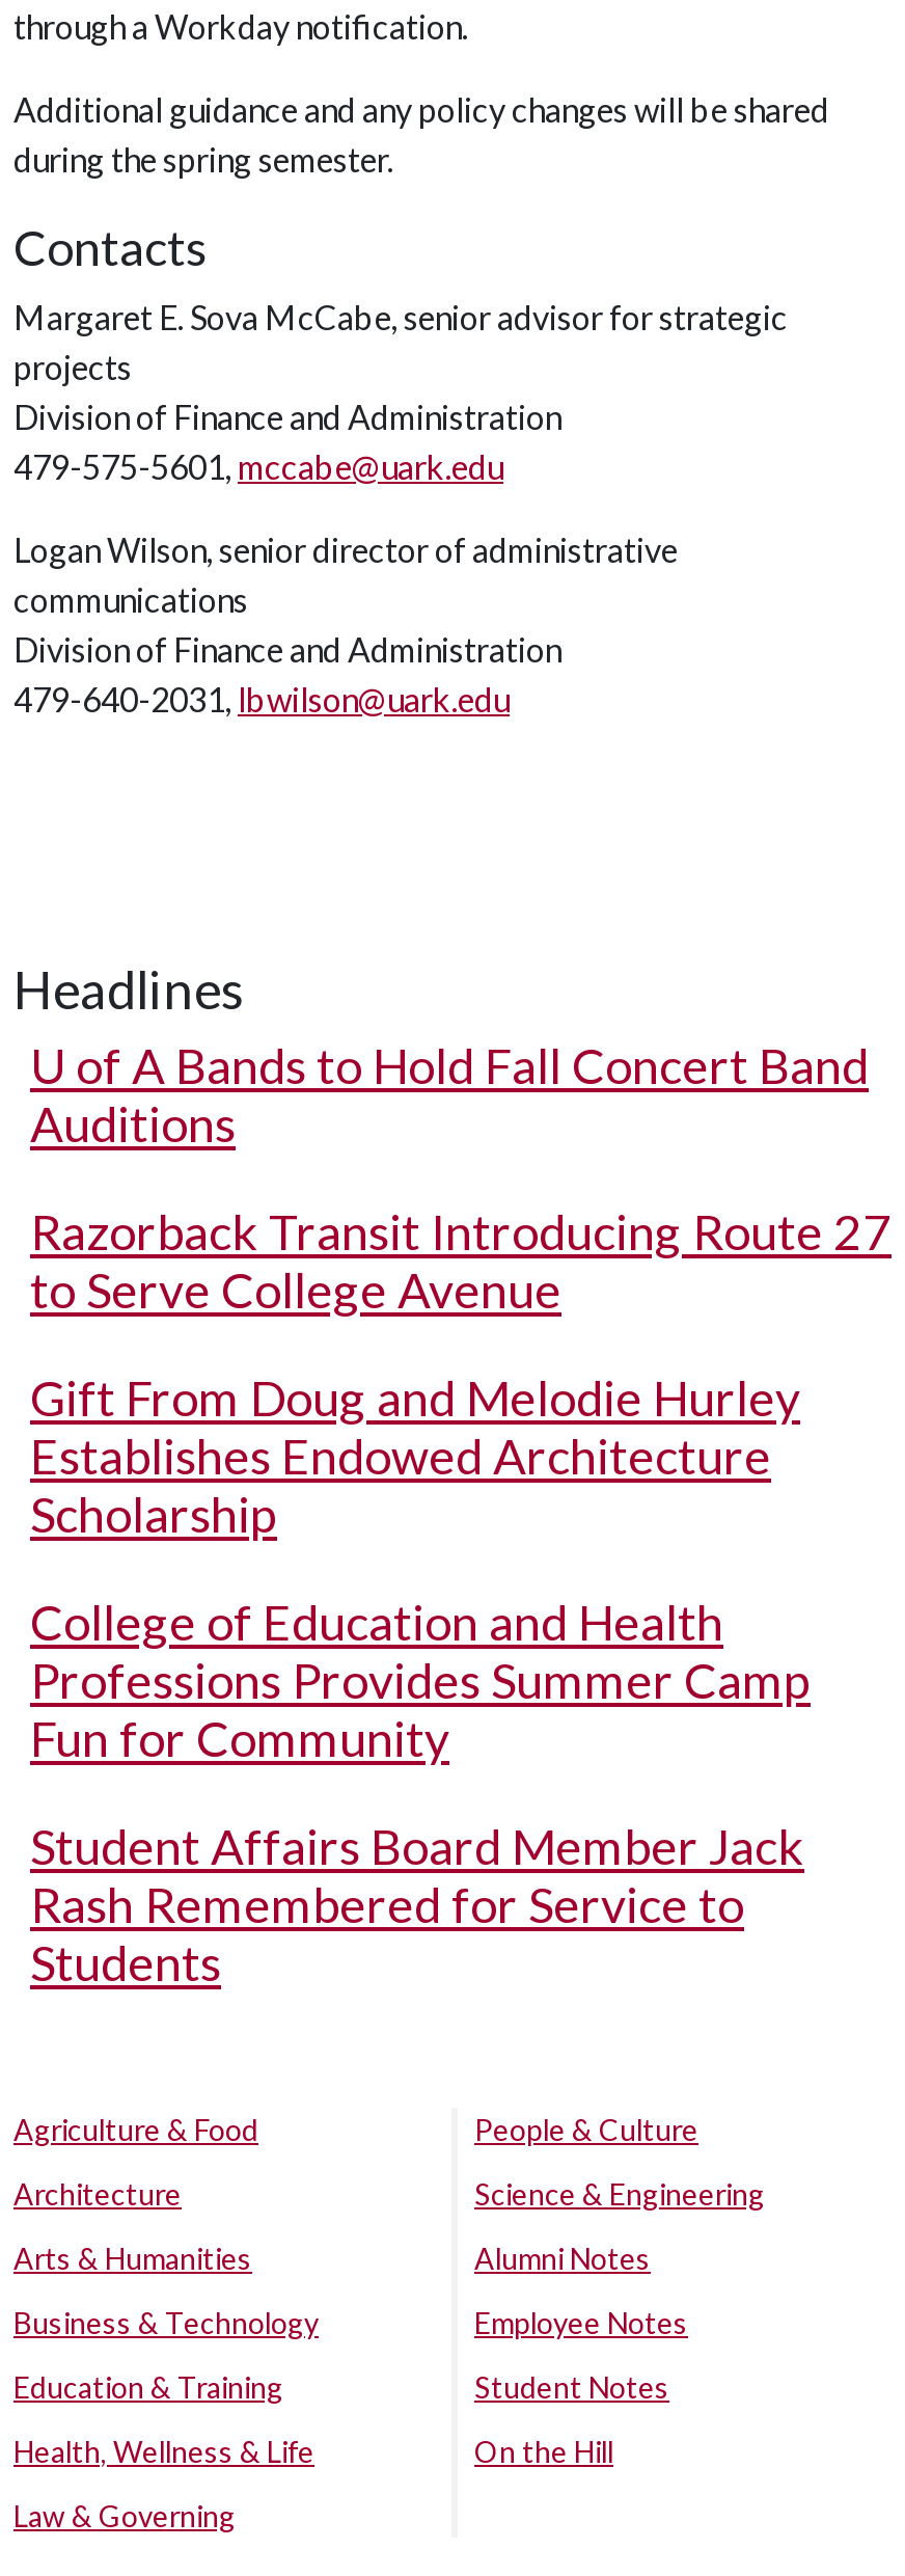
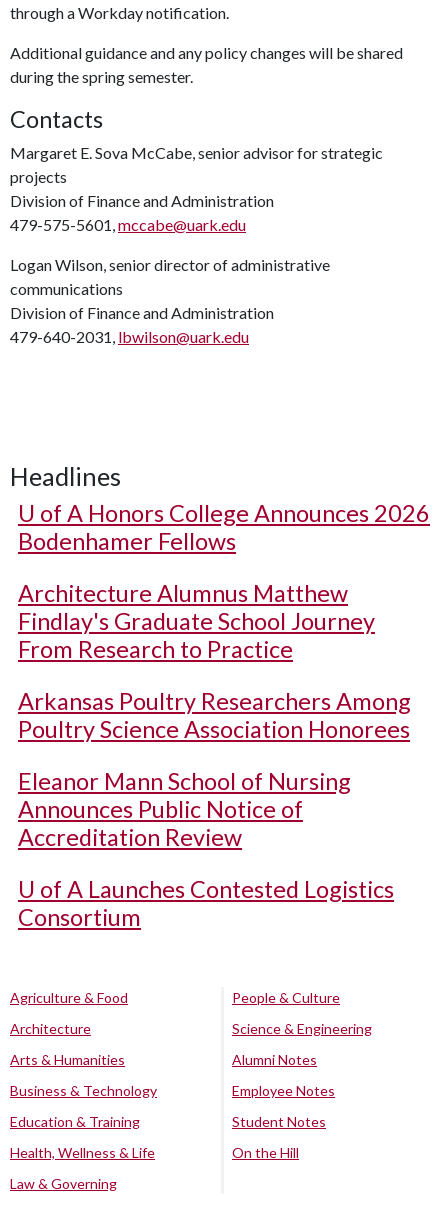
[30,1036,869,1153] U of A Bands to Hold Fall Concert Band | Auditions -> [18,499,430,555] U of A Honors College Announces 2026 | Bodenhamer Fellows
[30,1202,892,1319] Razorback Transit Introducing Route 27 | to Serve College Avenue -> [18,579,375,663] Architecture Alumnus Matthew | Findlay's Graduate School Journey | From Research to Practice
[30,1368,800,1543] Gift From Doug and Melodie Hurley | Establishes Endowed Architecture | Scholarship -> [18,687,411,743] Arkansas Poultry Researchers Among | Poultry Science Association Honorees
[30,1593,811,1767] College of Education and Health | Professions Provides Summer Camp | Fun for Community -> [18,767,351,851] Eleanor Mann School of Nursing | Announces Public Notice of | Accreditation Review
[30,1817,804,1991] Student Affairs Board Member Jack | Rash Remembered for Service to | Students -> [18,875,394,931] U of A Launches Contested Logistics | Consortium

